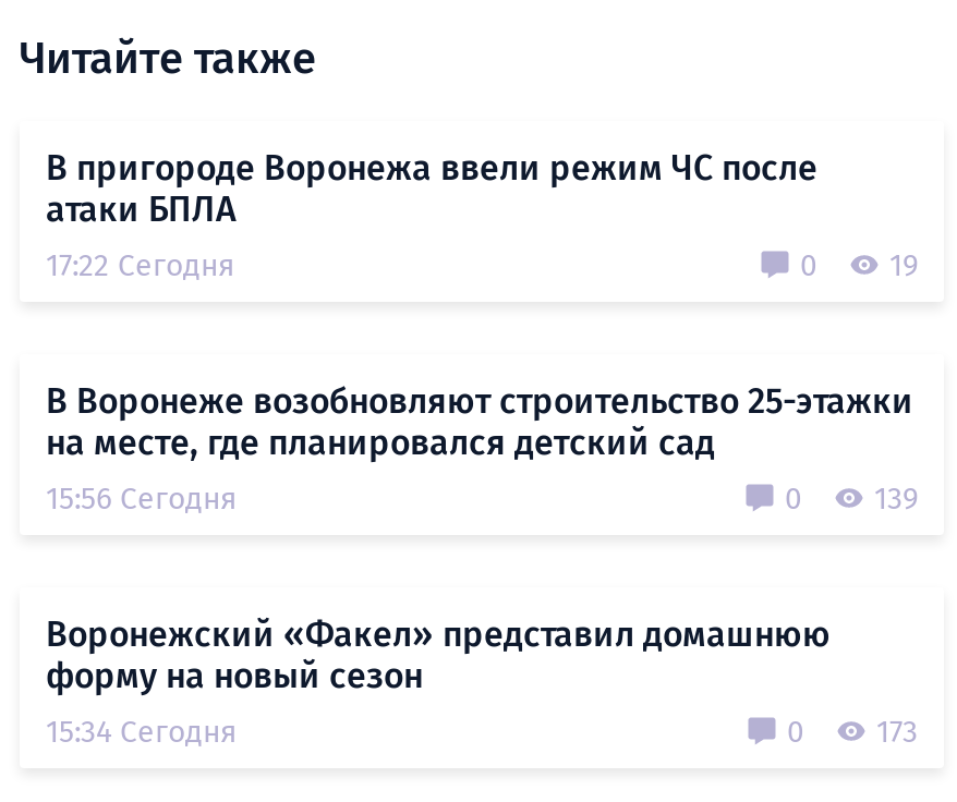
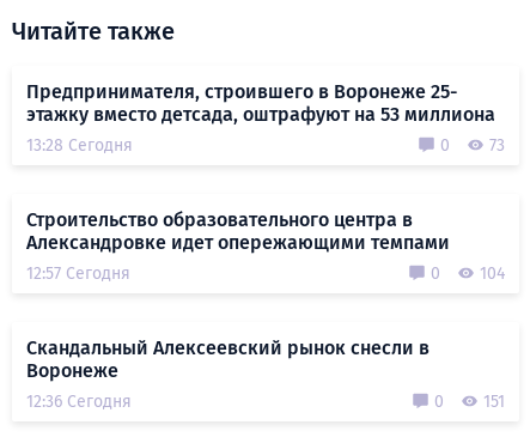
[46,147,817,284] В пригороде Воронежа ввели режим ЧС после | атаки БПЛА | 17:22 Сегодня -> [26,80,495,155] Предпринимателя, строившего в Воронеже 25- | этажку вместо детсада, оштрафуют на 53 миллиона | 13:28 Сегодня
[800,247,918,284] 0 19 -> [440,135,505,155] 0 73
[46,380,913,517] В Воронеже возобновляют строительство 25-этажки | на месте, где планировался детский сад | 15:56 Сегодня -> [26,208,450,284] Строительство образовательного центра в | Александровке идет опережающими темпами | 12:57 Сегодня
[785,480,918,517] 0 139 -> [431,263,505,284] 0 104
[46,613,831,750] Воронежский «Факел» представил домашнюю | форму на новый сезон | 15:34 Сегодня -> [26,336,430,412] Скандальный Алексеевский рынок снесли в | Воронеже | 12:36 Сегодня
[787,713,918,750] 0 173 -> [434,391,505,412] 0 151

